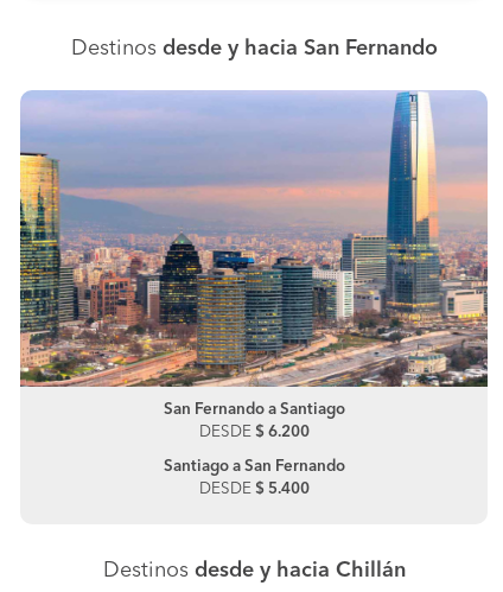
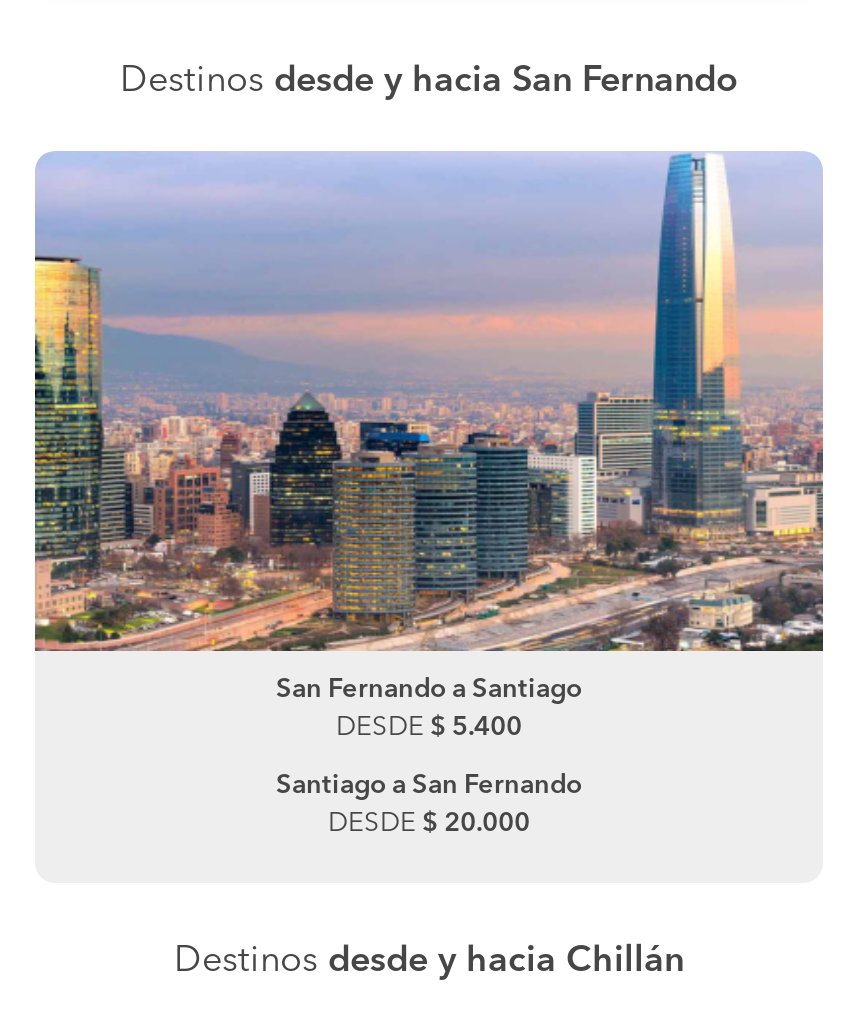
[199,424,309,440] DESDE $ 6.200 -> [336,715,522,741] DESDE $ 5.400
[199,481,309,497] DESDE $ 5.400 -> [328,811,530,837] DESDE $ 20.000

